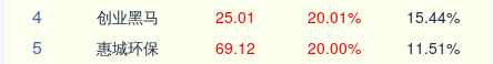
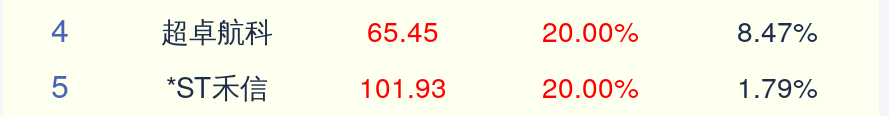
[97,6,459,28] 创业黑马 | 25.01 | 20.01% | 15.44% -> [161,10,817,50] 超卓航科 | 65.45 | 20.00% | 8.47%
[97,36,255,58] 惠城环保 | 69.12 -> [166,66,447,106] *ST禾信 | 101.93
[406,36,459,58] 11.51% -> [737,66,817,106] 1.79%

